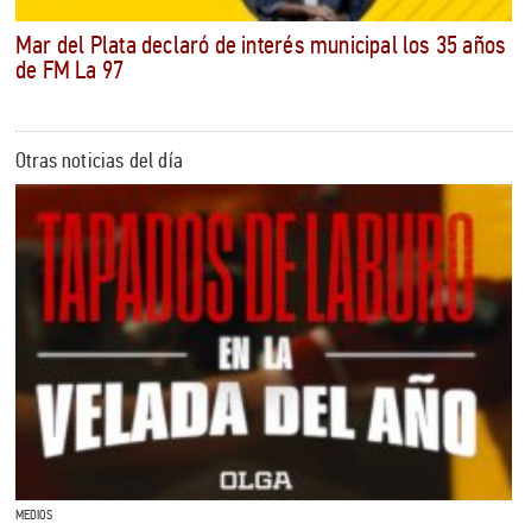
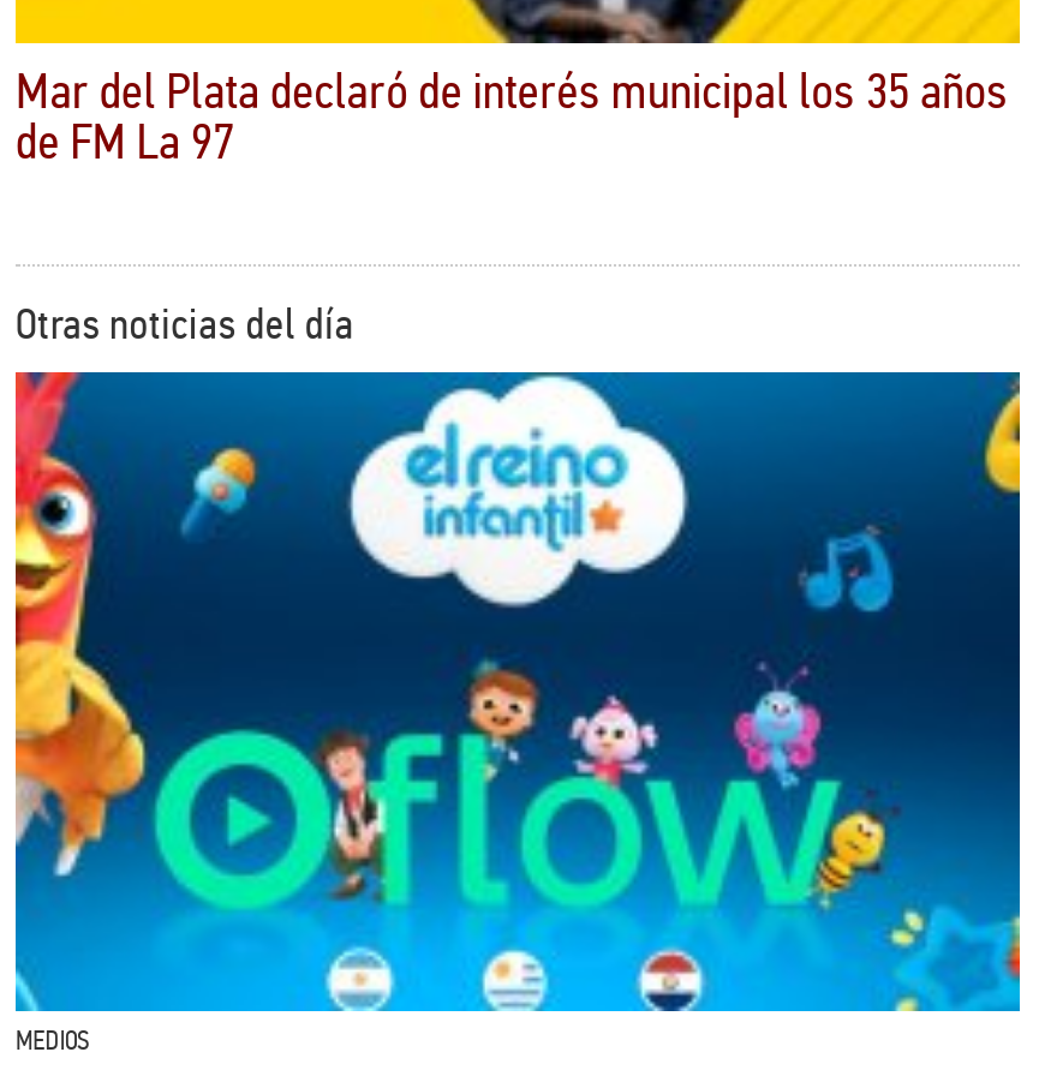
[14,183,513,501] [image] -> [13,370,1022,1014] [image]

